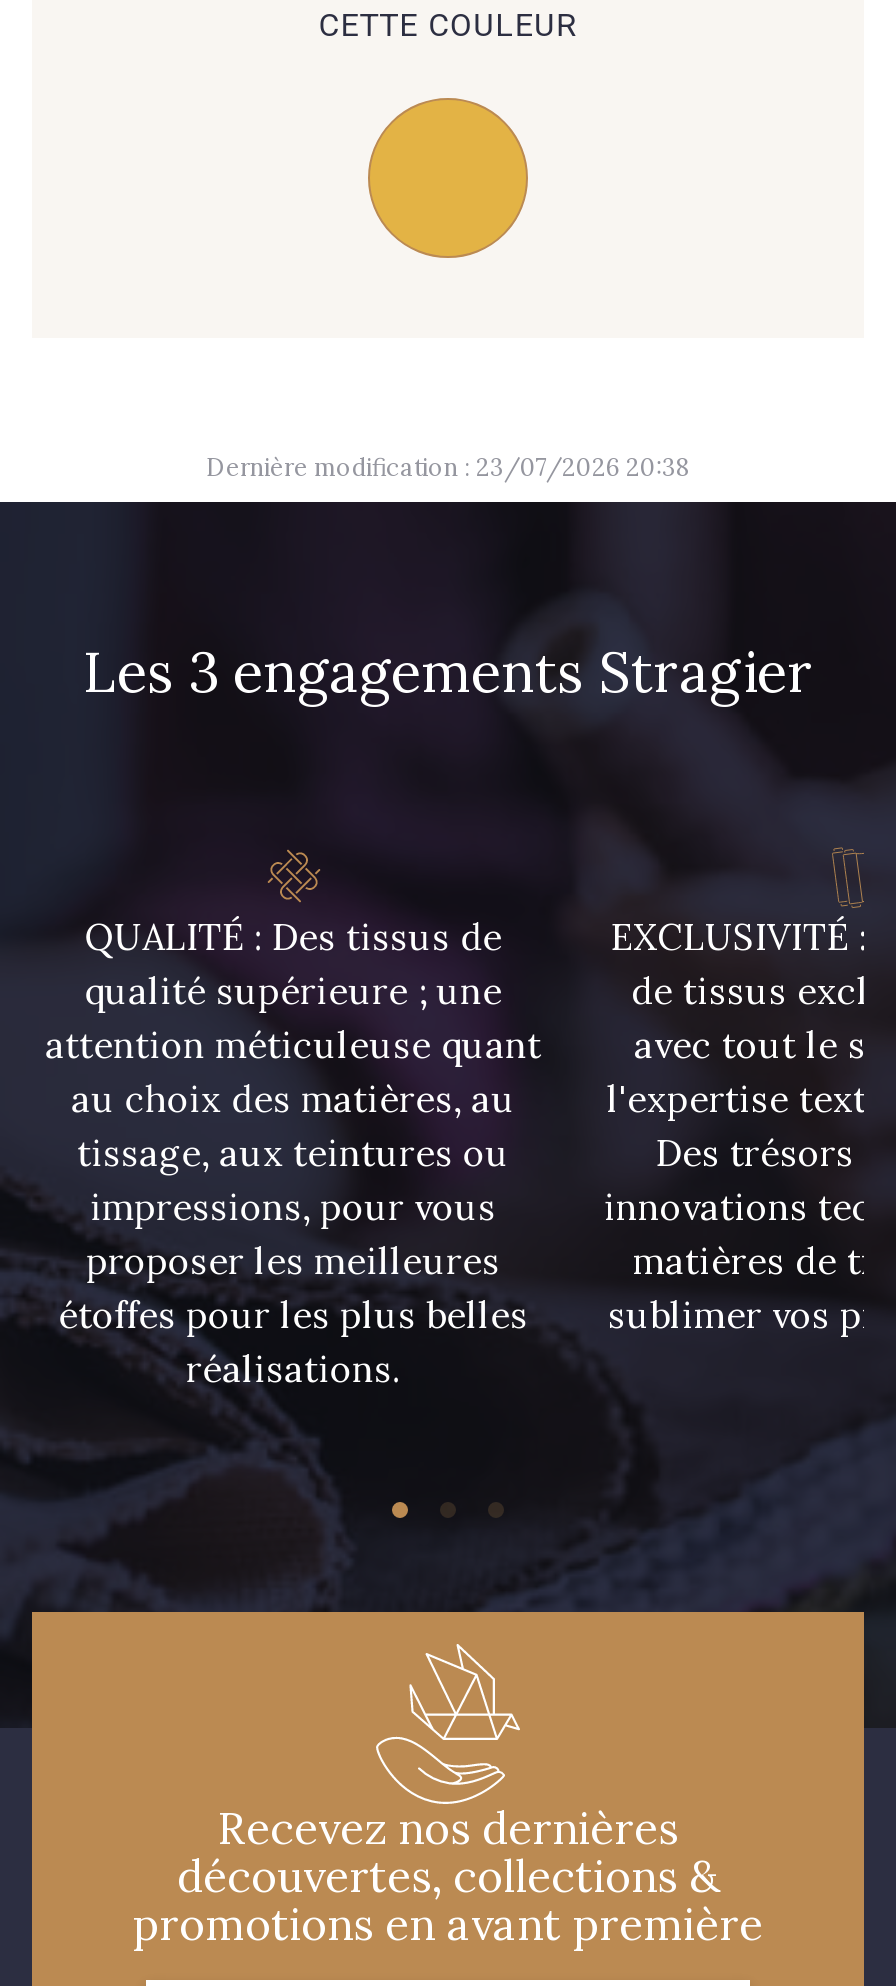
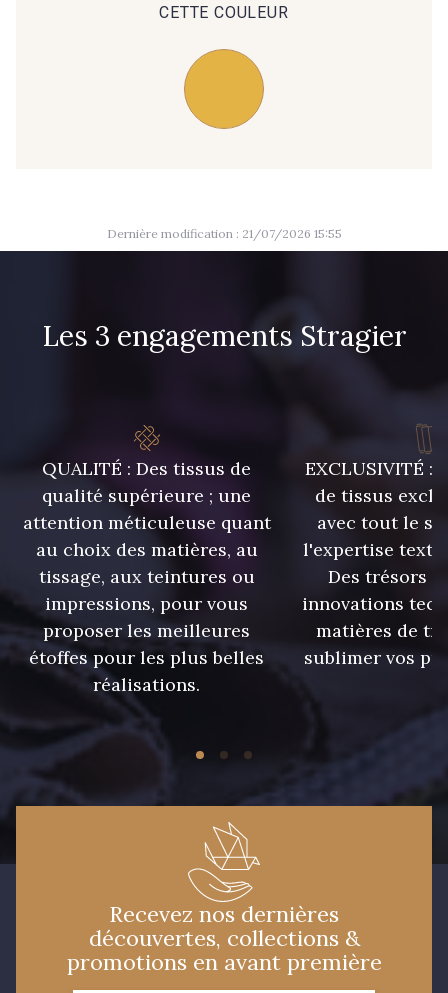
[206,452,690,482] Dernière modification : 23/07/2026 20:38 -> [106,226,341,241] Dernière modification : 21/07/2026 15:55

